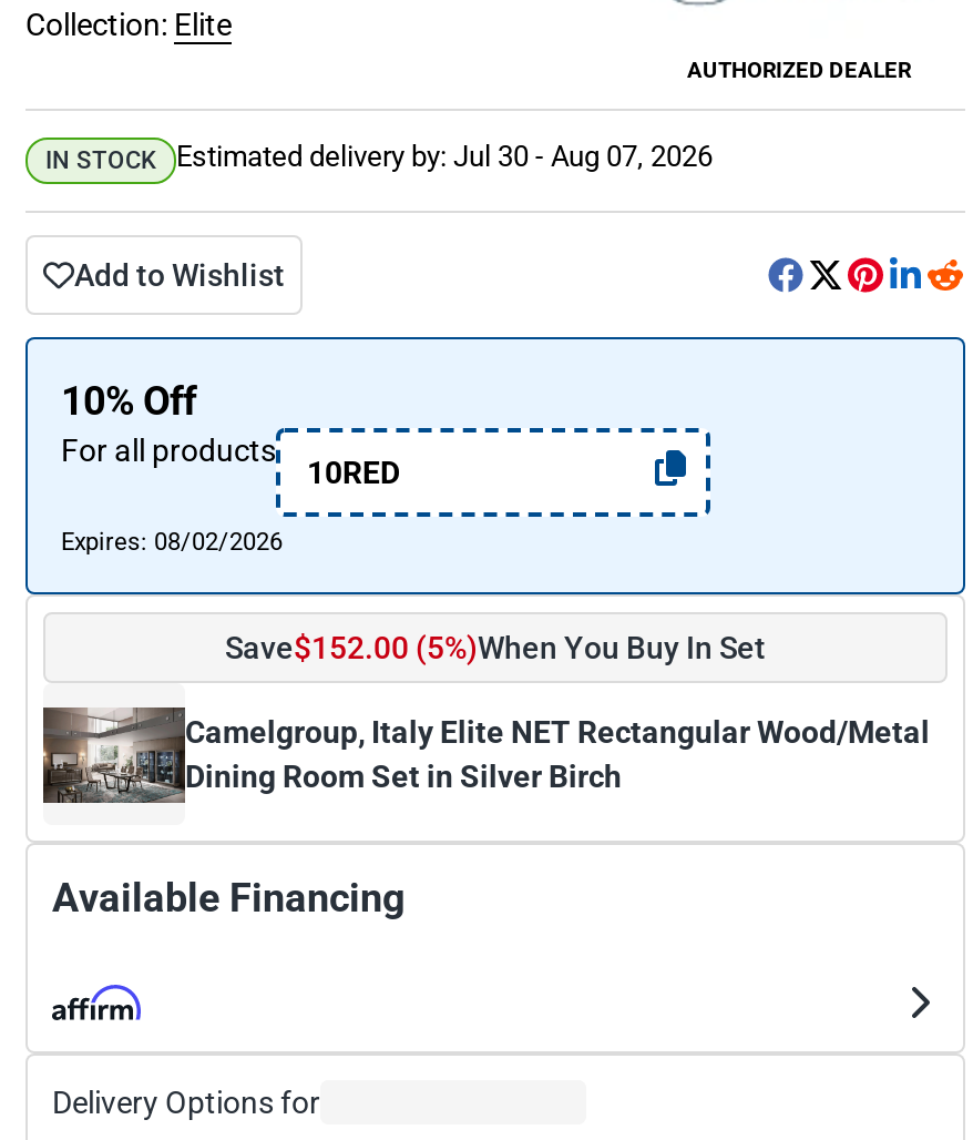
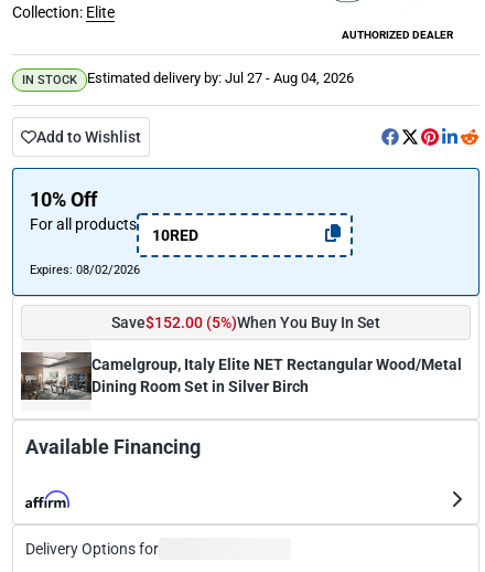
[176,140,713,173] Estimated delivery by: Jul 30 - Aug 07, 2026 -> [87,70,354,86] Estimated delivery by: Jul 27 - Aug 04, 2026

